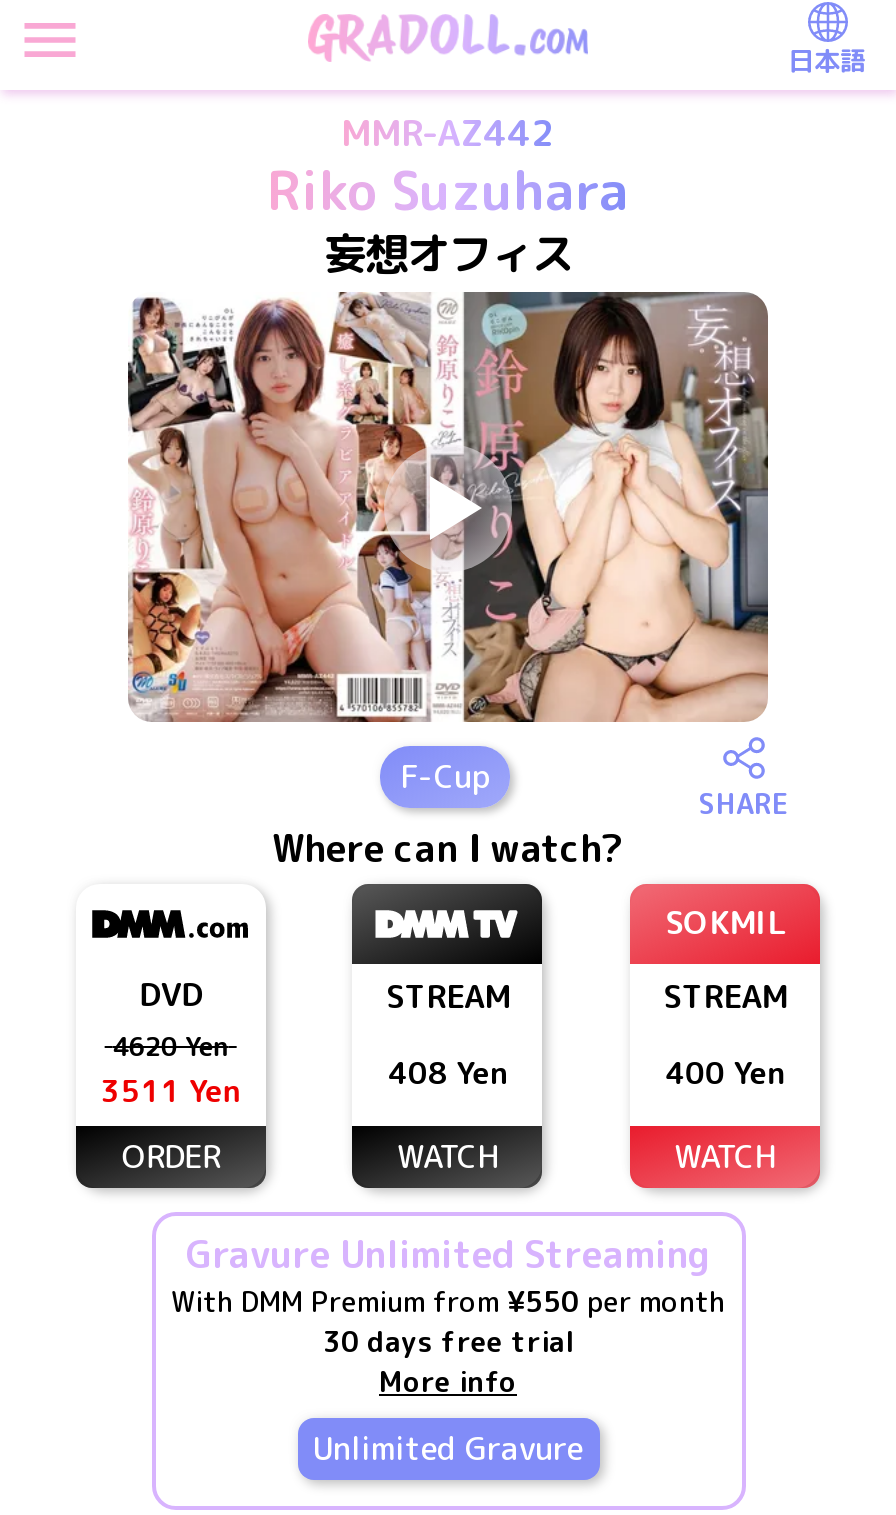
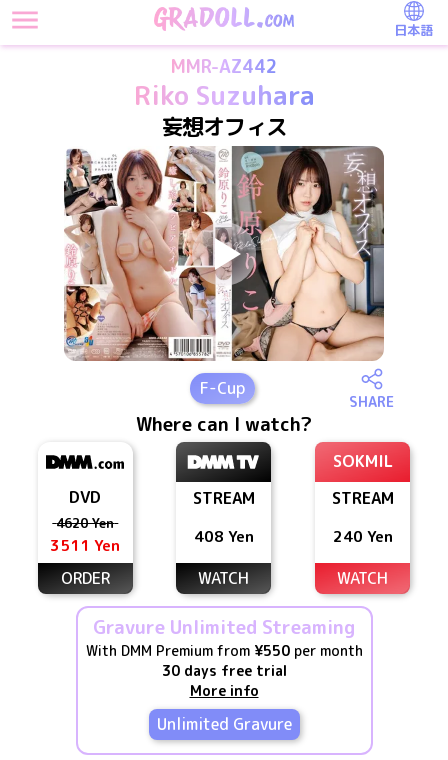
[665,1051,785,1093] 400 Yen -> [333,526,393,547] 240 Yen

